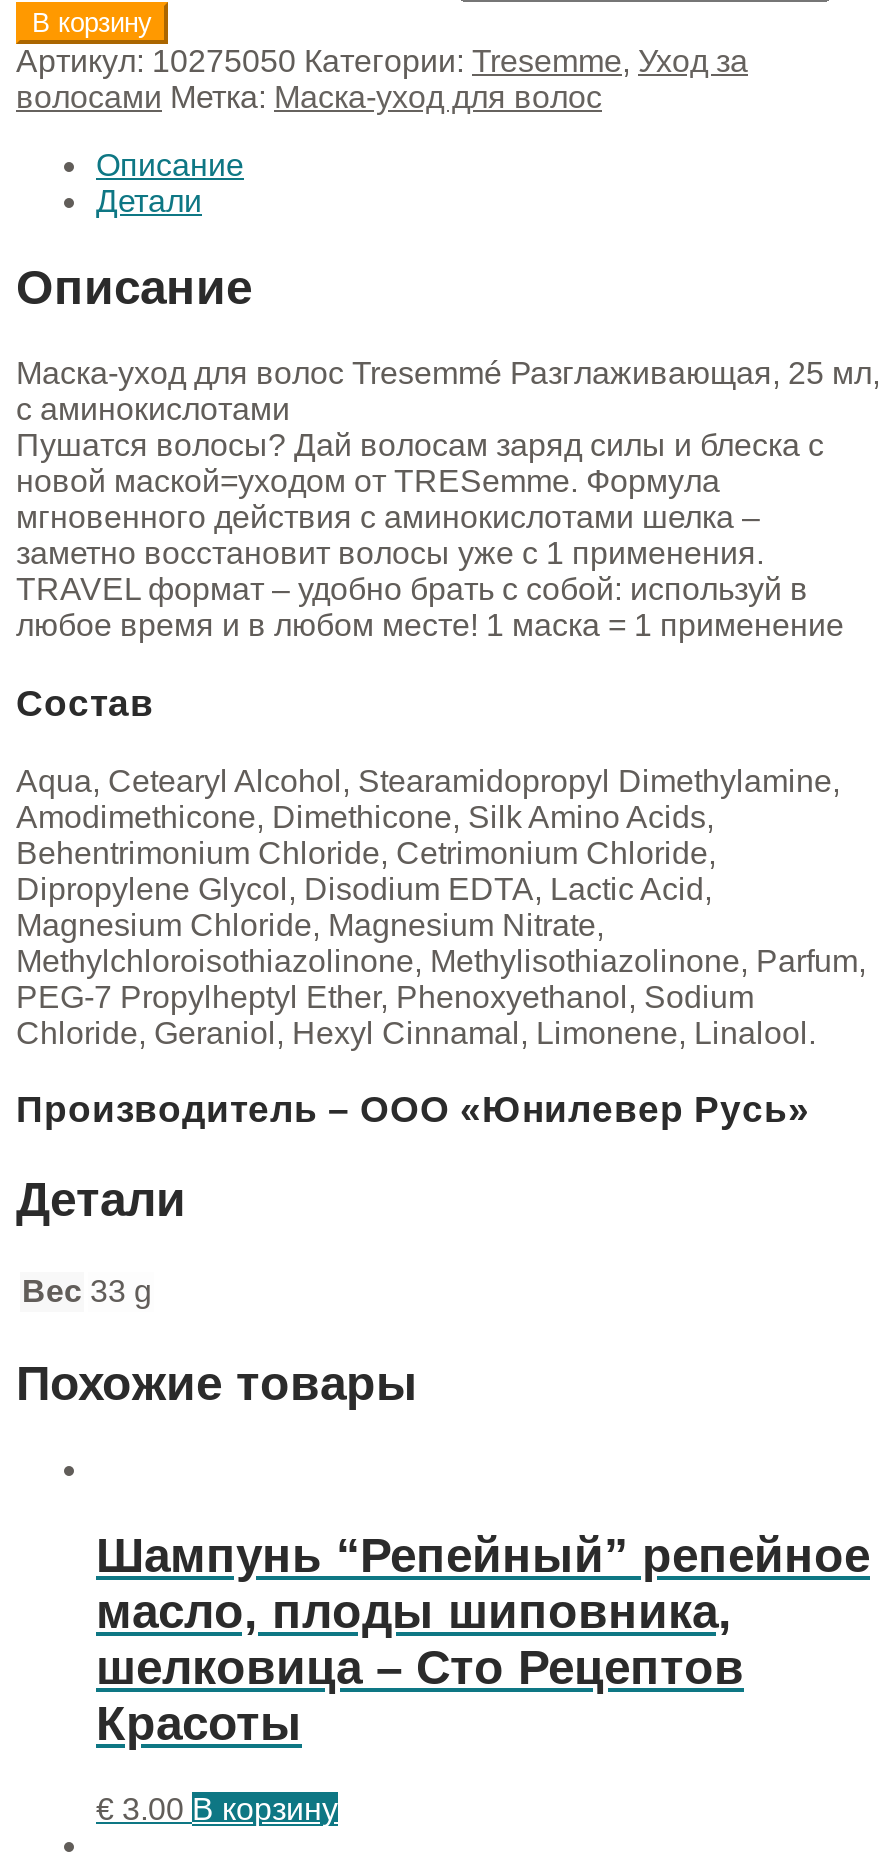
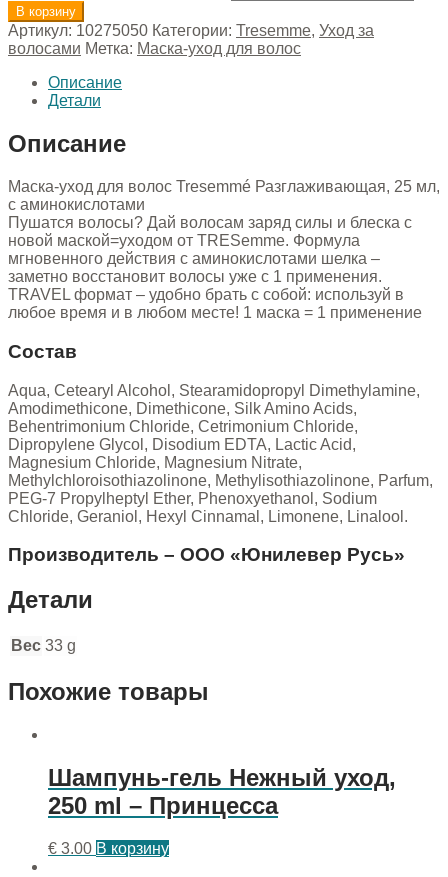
[96,1528,870,1750] Шампунь “Репейный” репейное | масло, плоды шиповника, | шелковица – Сто Рецептов | Красоты -> [48,764,396,819] Шампунь-гель Нежный уход, | 250 ml – Принцесса

